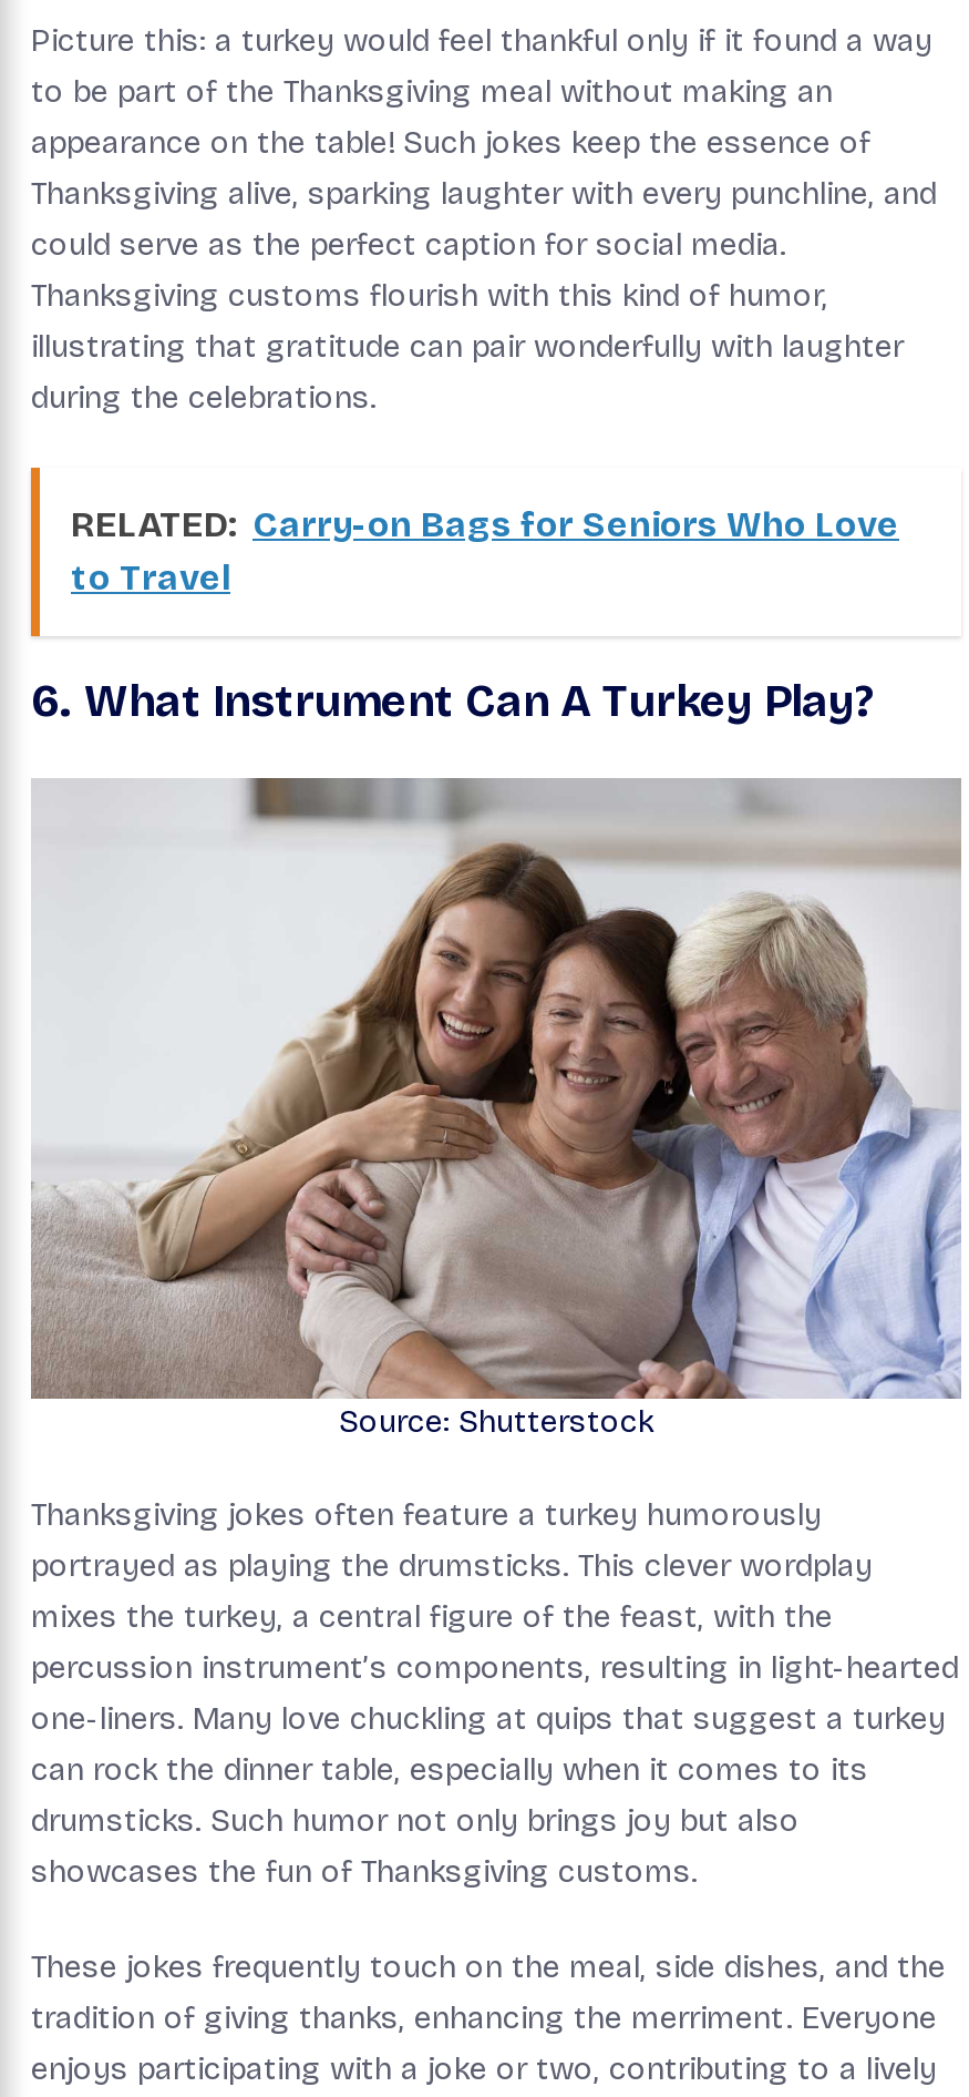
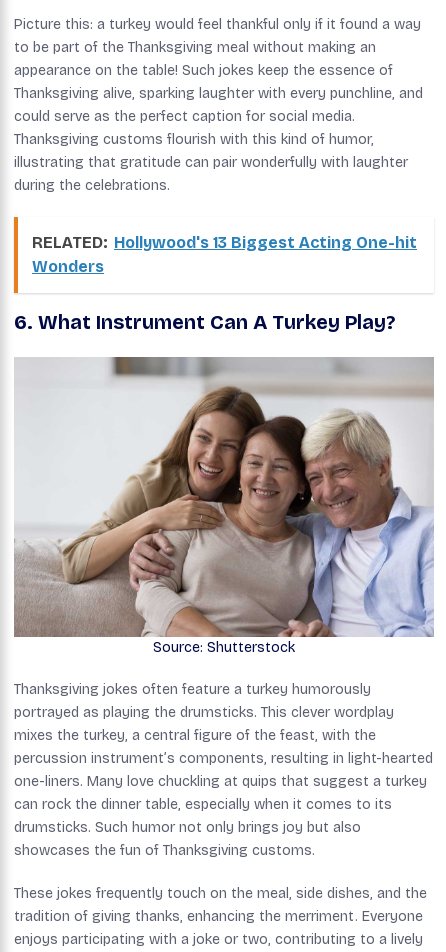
[71,502,899,597] RELATED: Carry-on Bags for Seniors Who Love | to Travel -> [32,232,417,275] RELATED: Hollywood's 13 Biggest Acting One-hit | Wonders

